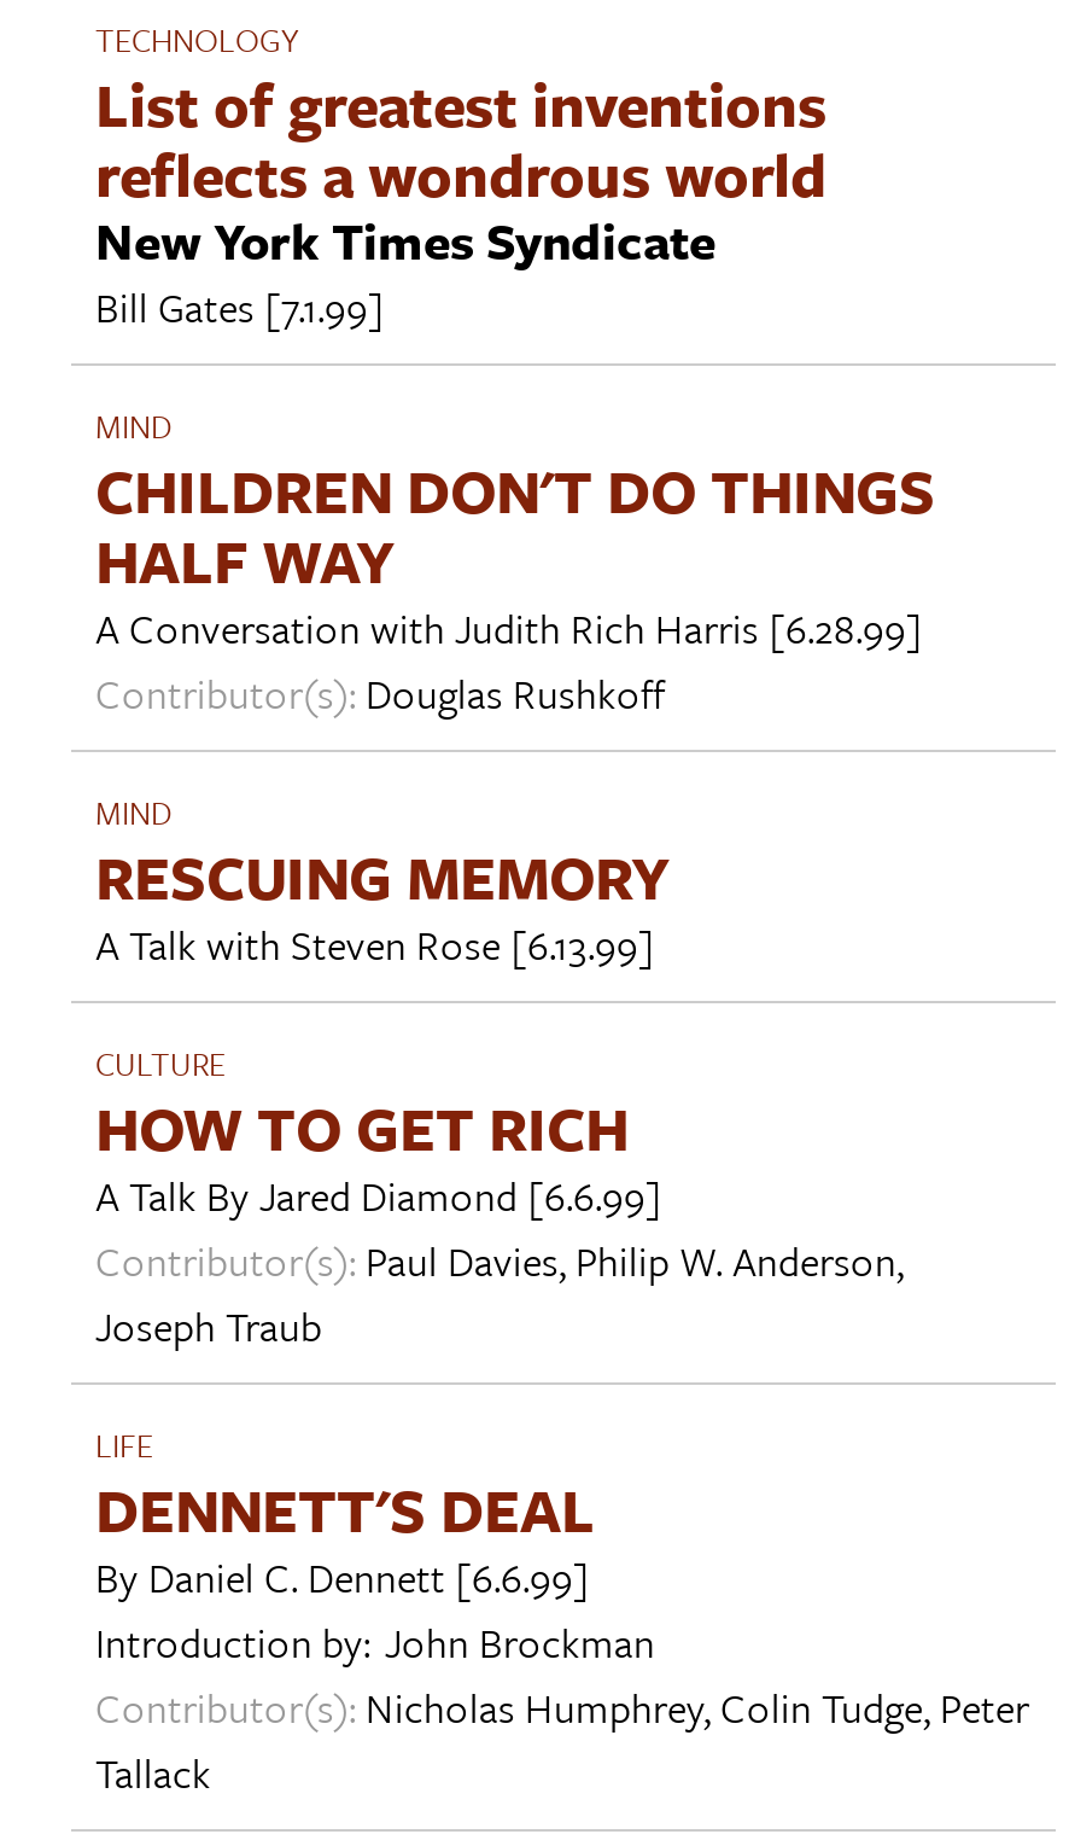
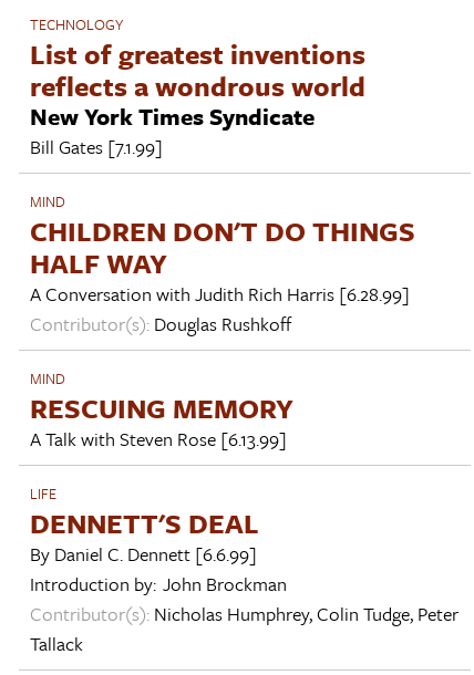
[95,1039,904,1355] CULTURE | HOW TO GET RICH | A Talk By Jared Diamond [6.6.99] | Contributor(s): Paul Davies, Philip W. Anderson, | Joseph Traub -> none

